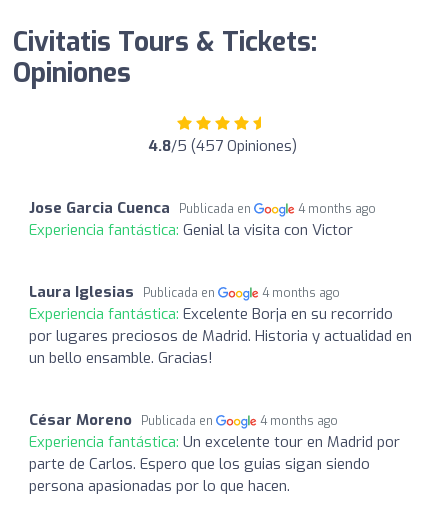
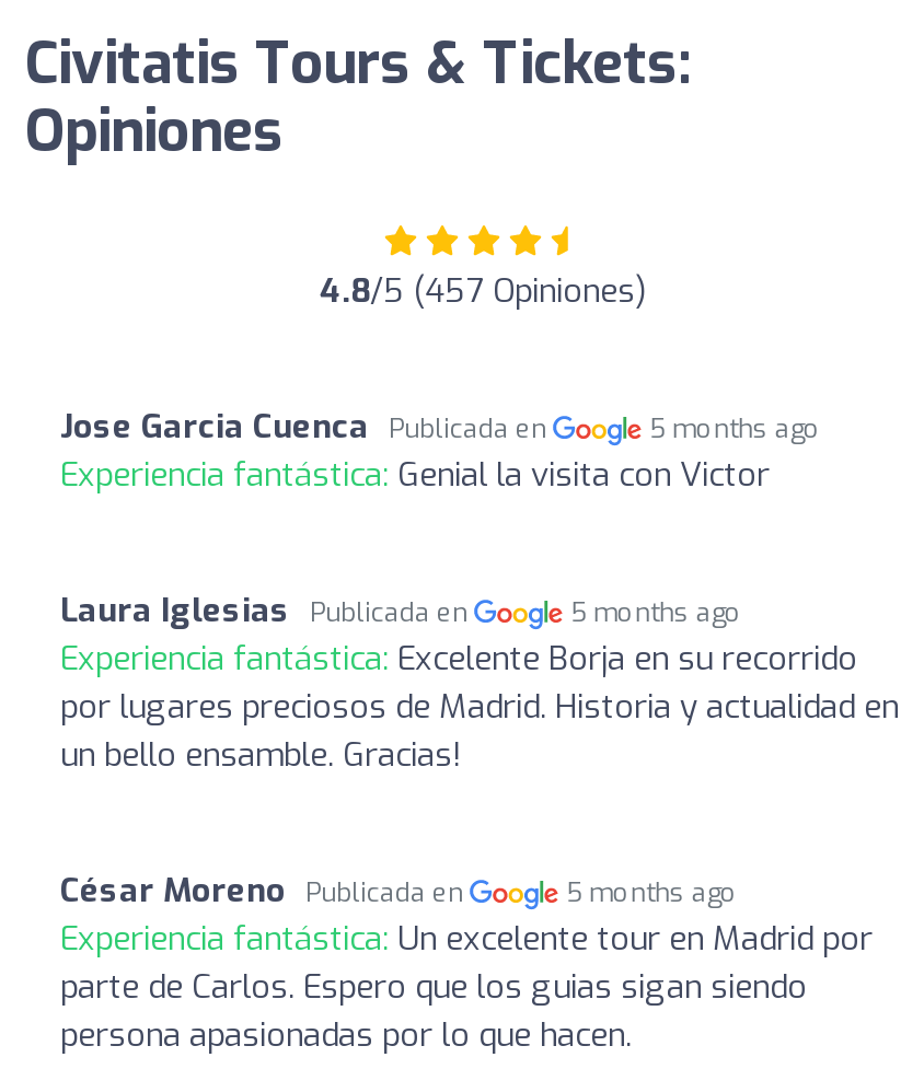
[298,201,376,217] 4 months ago -> [650,411,821,446] 5 months ago
[262,285,340,301] 4 months ago -> [571,595,742,630] 5 months ago
[260,413,338,429] 4 months ago -> [567,875,738,910] 5 months ago

